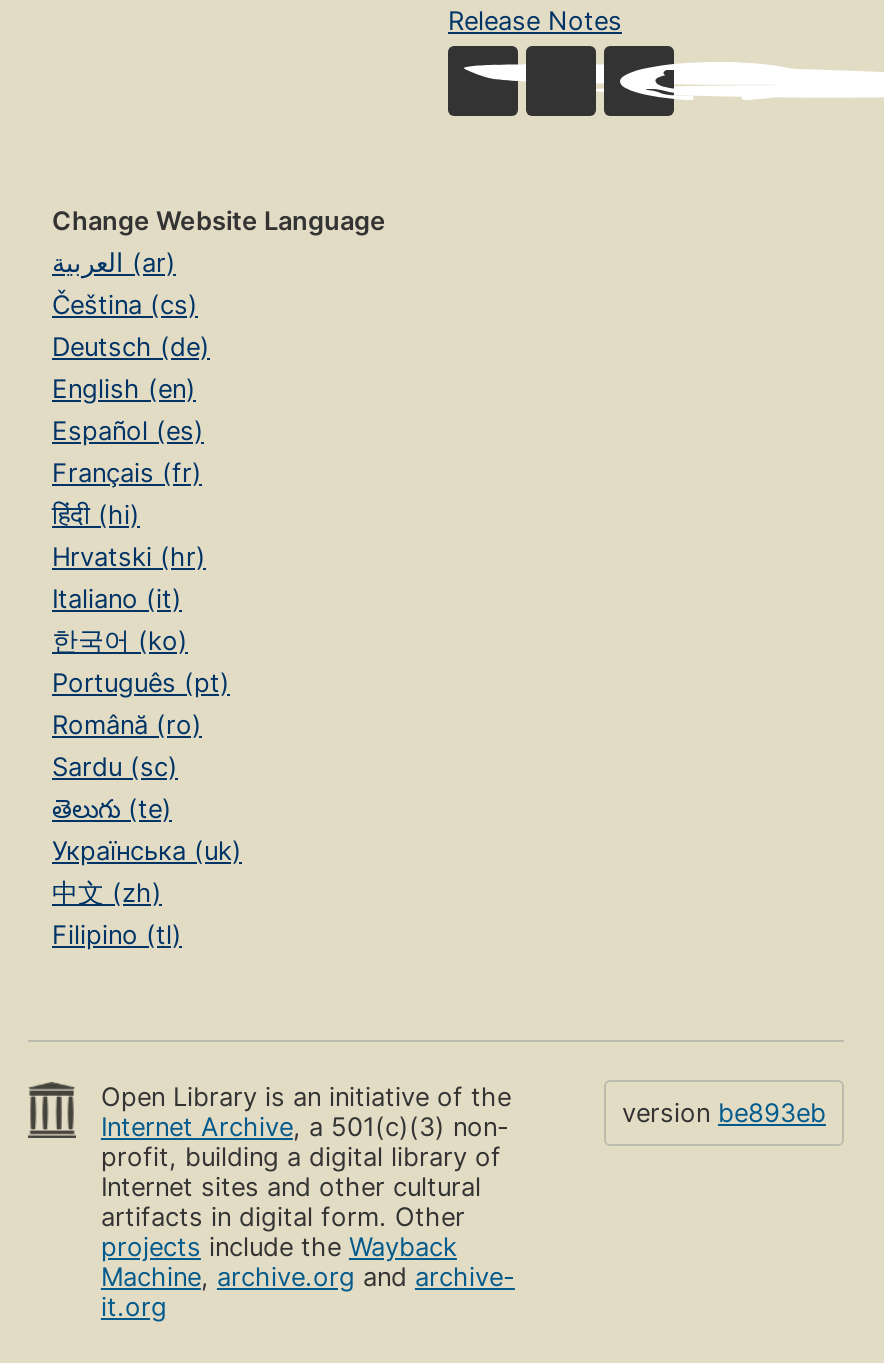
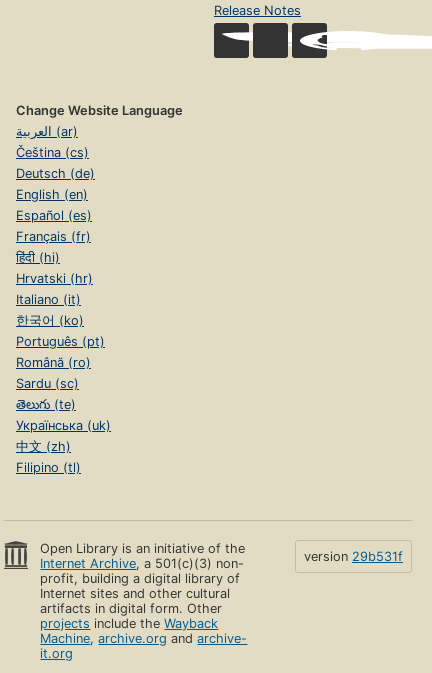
[622,1099,826,1129] version be893eb -> [304,549,403,564] version 29b531f

